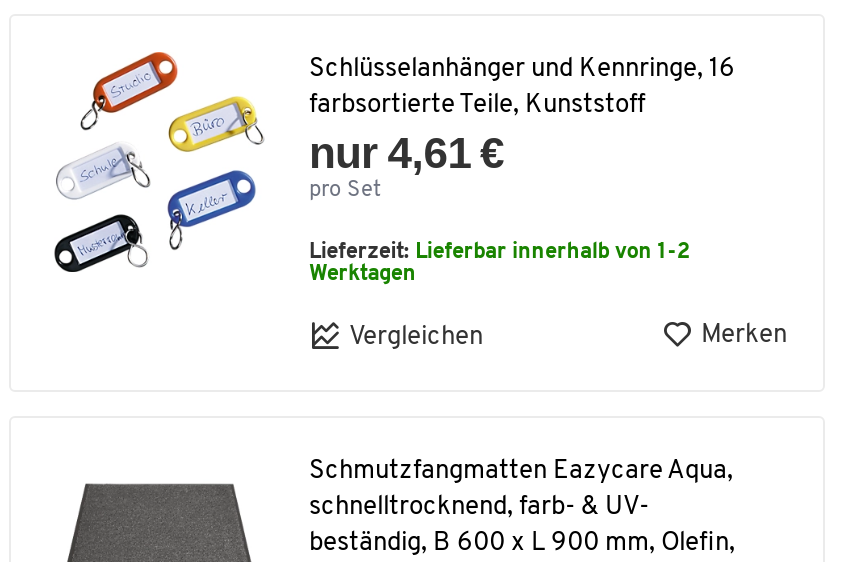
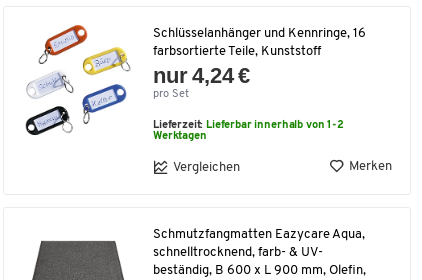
[309,128,504,178] nur 4,61 € -> [153,63,250,88] nur 4,24 €

